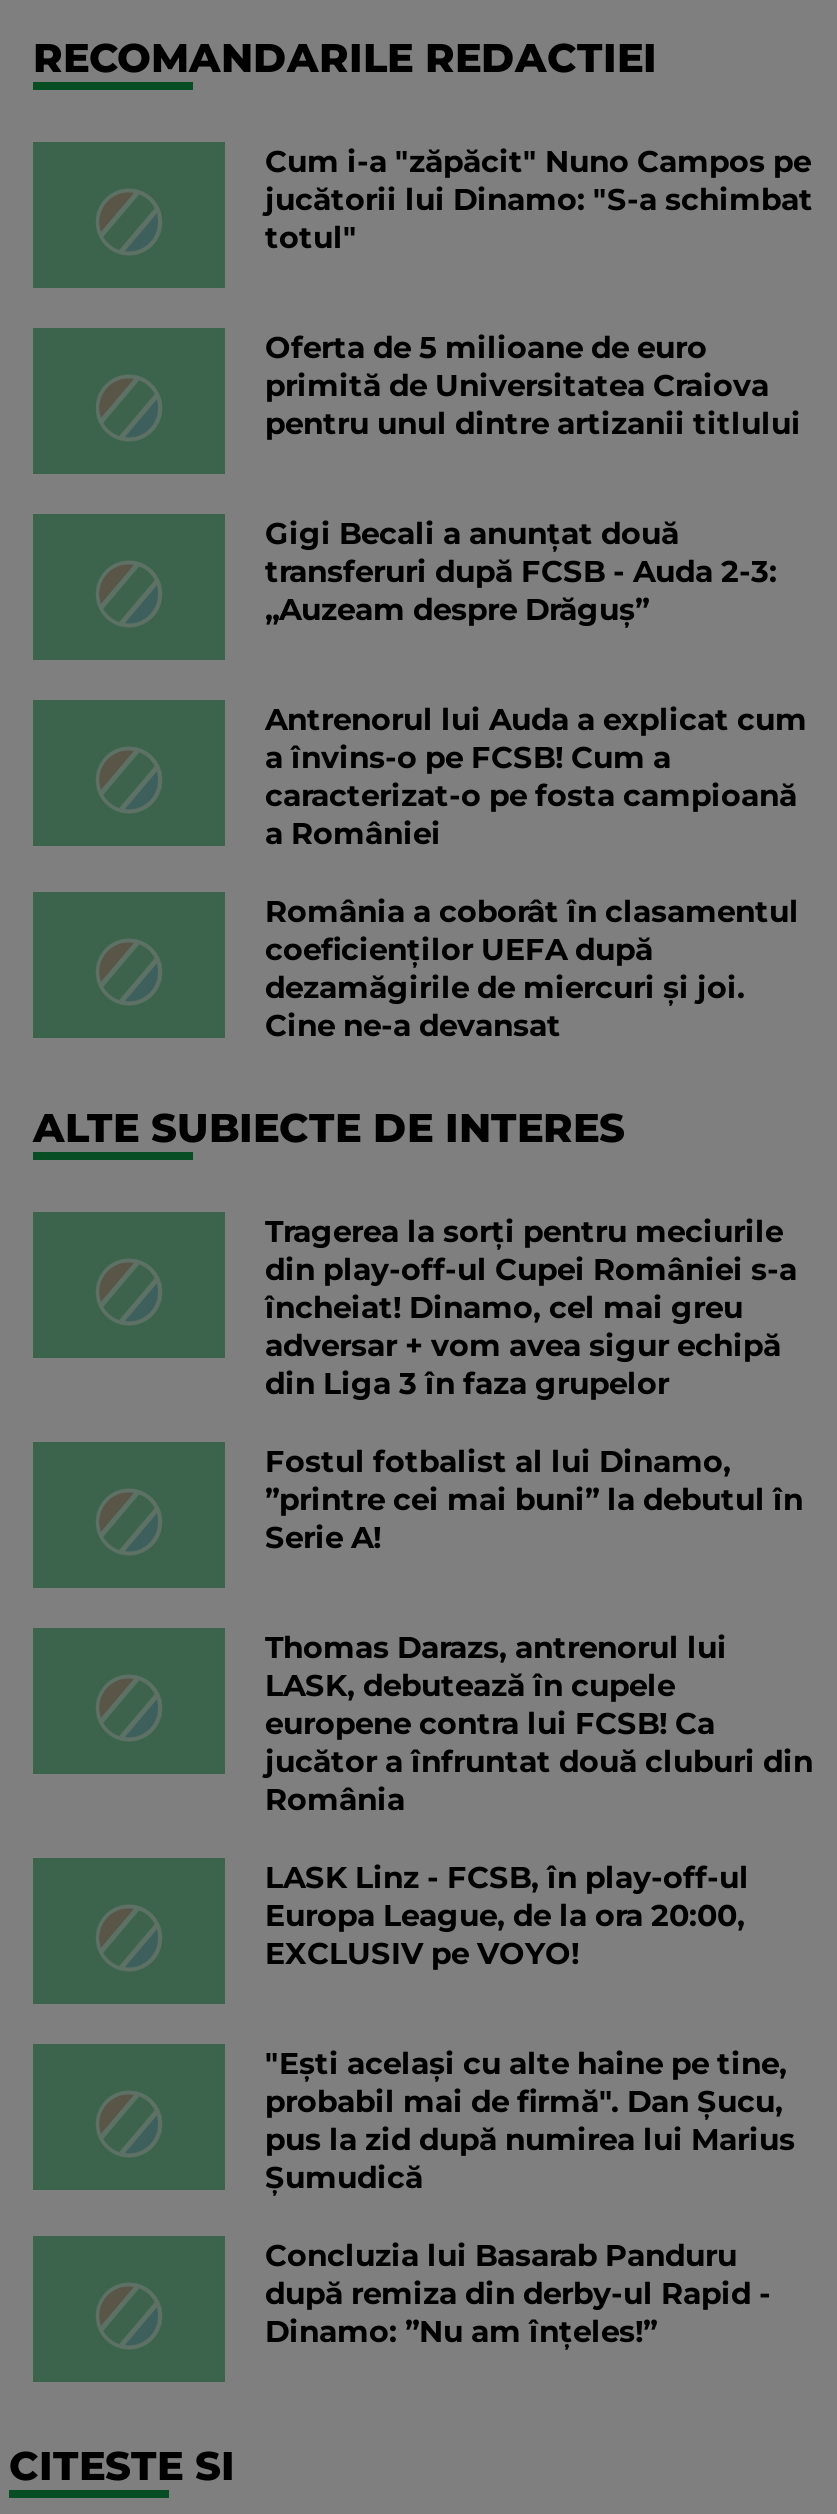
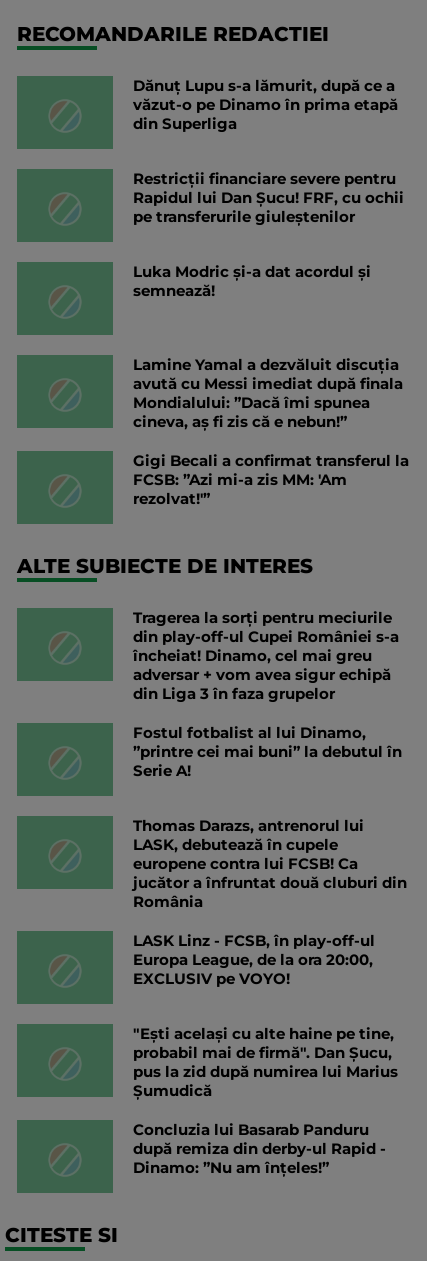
[265,143,813,257] Cum i-a "zăpăcit" Nuno Campos pe | jucătorii lui Dinamo: "S-a schimbat | totul" -> [133,76,398,133] Dănuț Lupu s-a lămurit, după ce a | văzut-o pe Dinamo în prima etapă | din Superliga
[265,329,801,443] Oferta de 5 milioane de euro | primită de Universitatea Craiova | pentru unul dintre artizanii titlului -> [133,169,404,226] Restricții financiare severe pentru | Rapidul lui Dan Șucu! FRF, cu ochii | pe transferurile giuleștenilor
[265,515,777,629] Gigi Becali a anunțat două | transferuri după FCSB - Auda 2-3: | „Auzeam despre Drăguș” -> [133,262,371,300] Luka Modric și-a dat acordul și | semnează!
[265,701,807,853] Antrenorul lui Auda a explicat cum | a învins-o pe FCSB! Cum a | caracterizat-o pe fosta campioană | a României -> [133,355,403,431] Lamine Yamal a dezvăluit discuția | avută cu Messi imediat după finala | Mondialului: ”Dacă îmi spunea | cineva, aș fi zis că e nebun!”
[265,893,799,1045] România a coborât în clasamentul | coeficienților UEFA după | dezamăgirile de miercuri și joi. | Cine ne-a devansat -> [133,451,409,508] Gigi Becali a confirmat transferul la | FCSB: ”Azi mi-a zis MM: 'Am | rezolvat!'”

